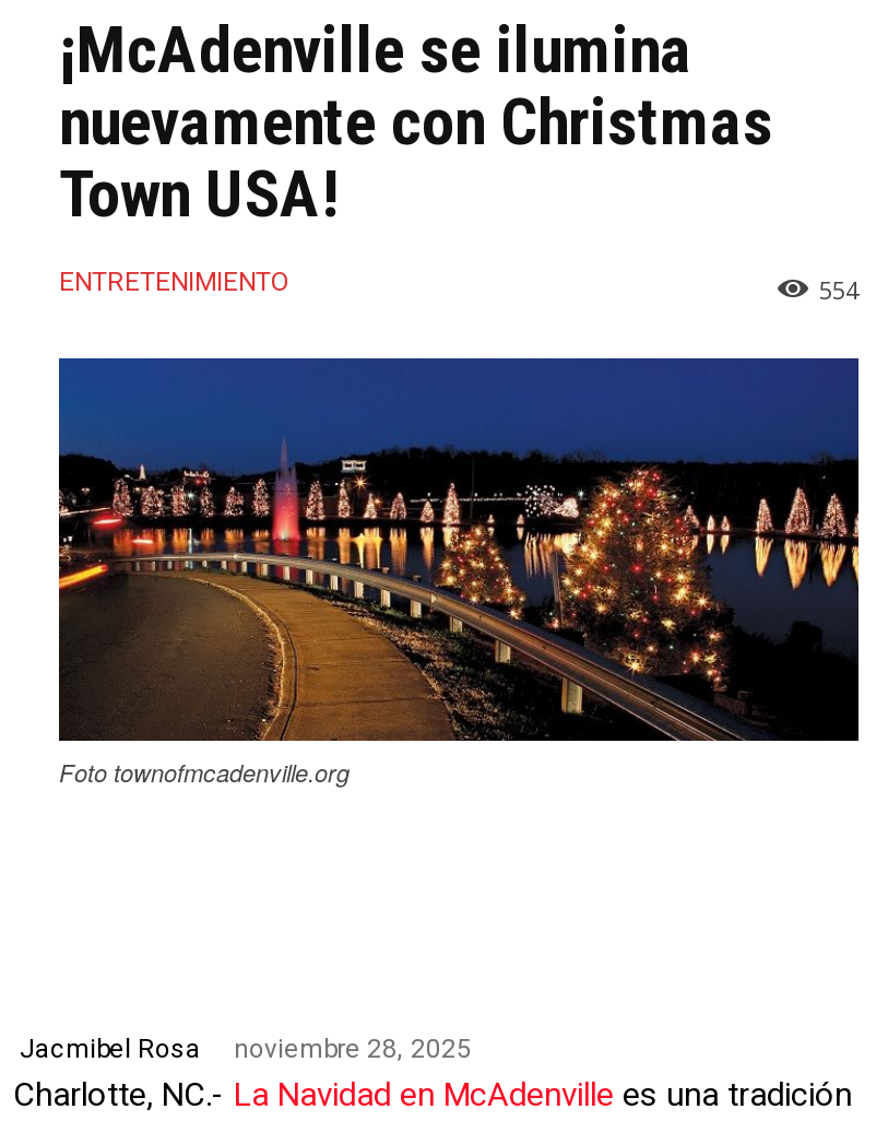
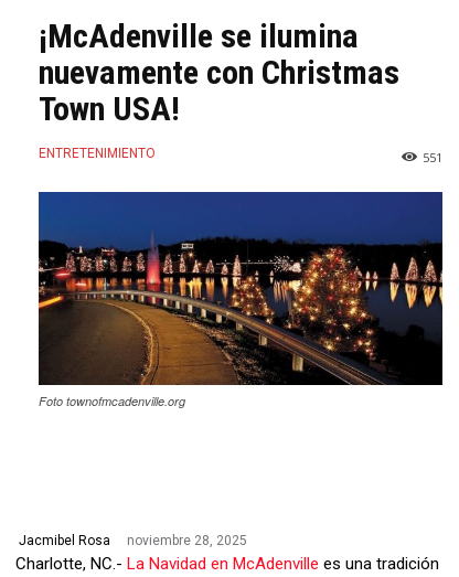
[819,272,859,305] 554 -> [423,148,442,165] 551

